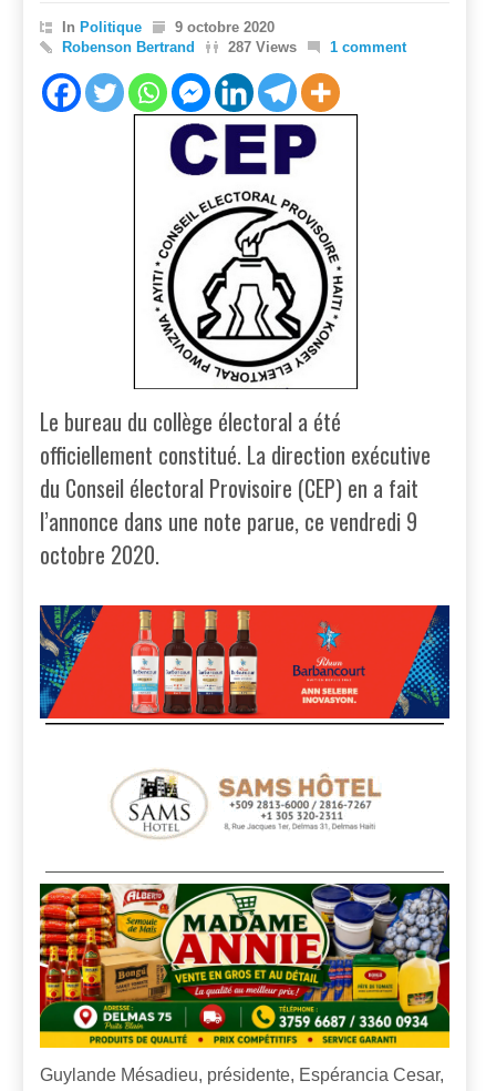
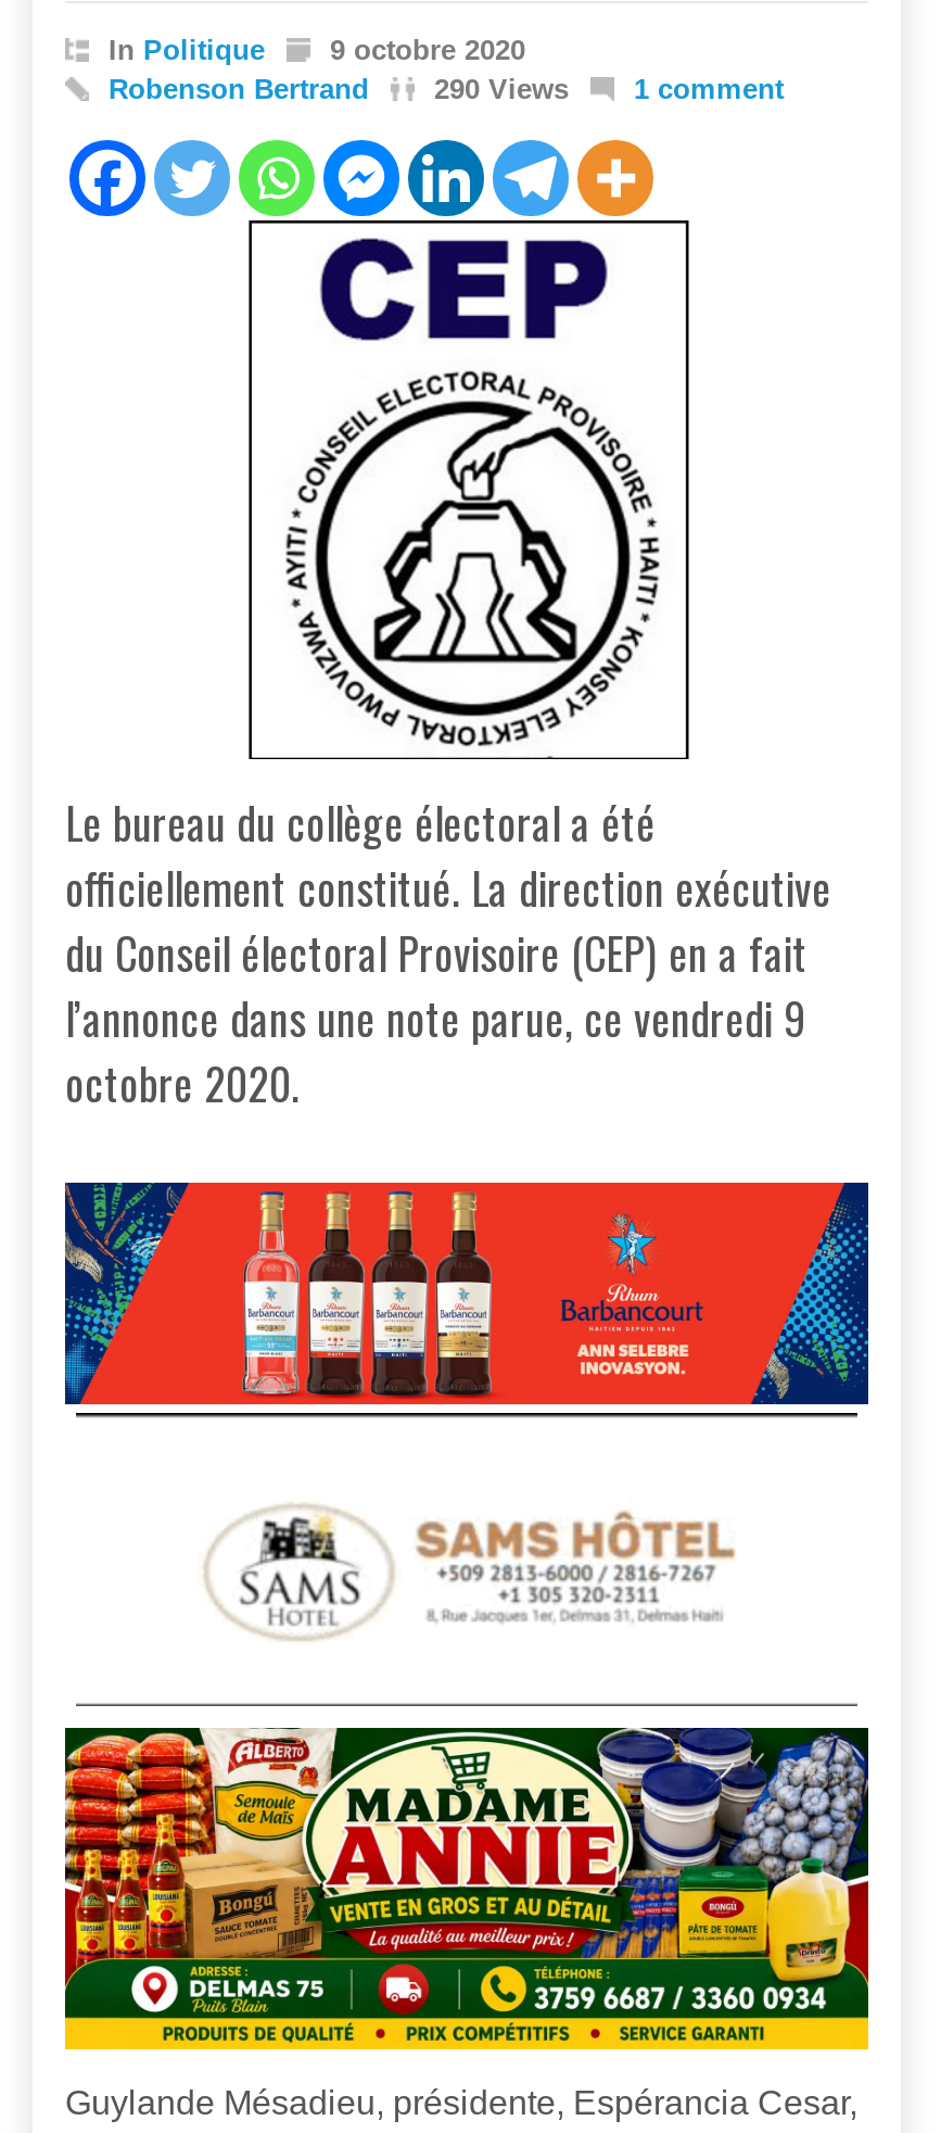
[62,39,406,55] Robenson Bertrand 287 Views 1 comment -> [109,73,784,105] Robenson Bertrand 290 Views 1 comment

